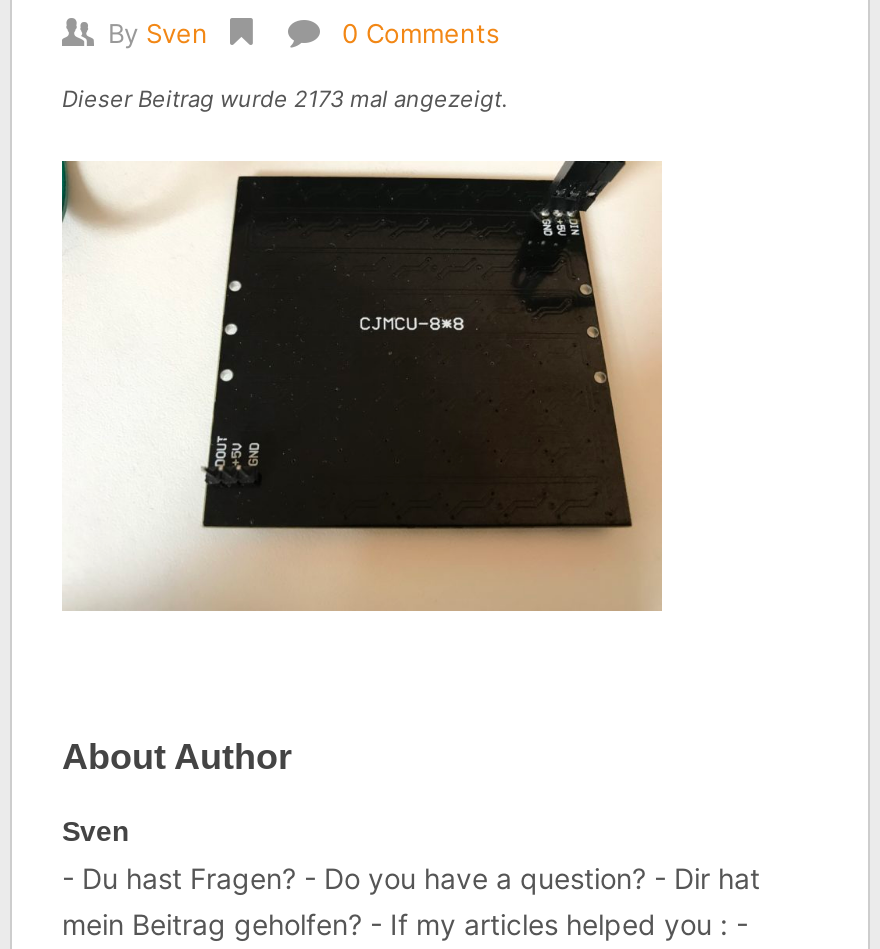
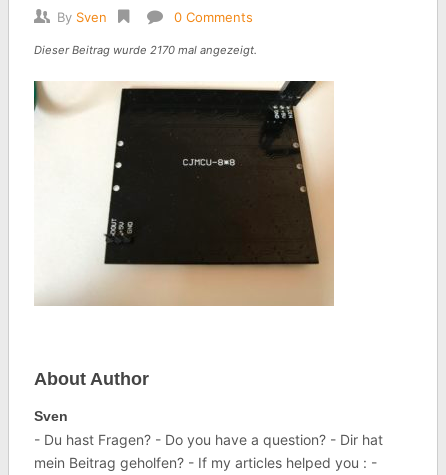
[62,85,508,113] Dieser Beitrag wurde 2173 mal angezeigt. -> [34,43,257,57] Dieser Beitrag wurde 2170 mal angezeigt.

